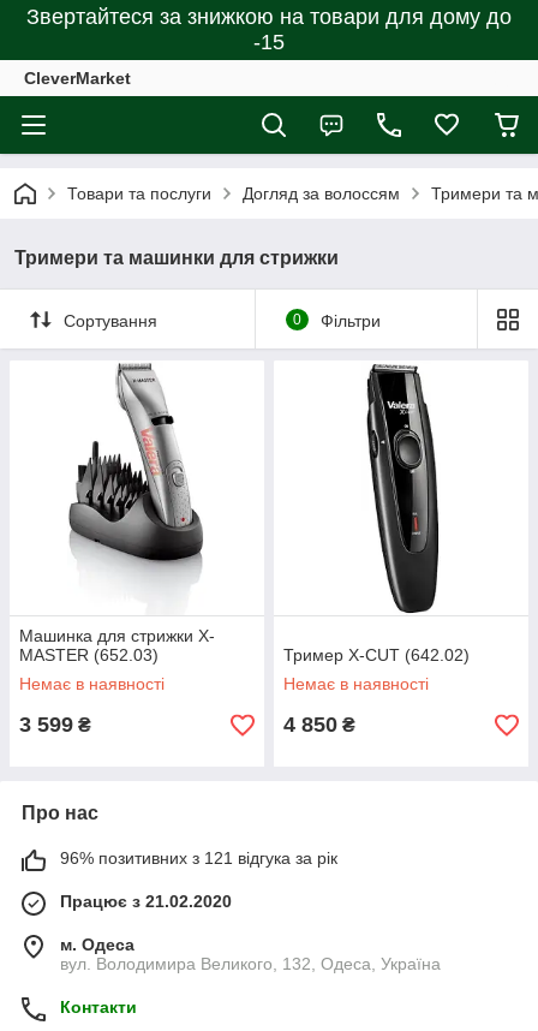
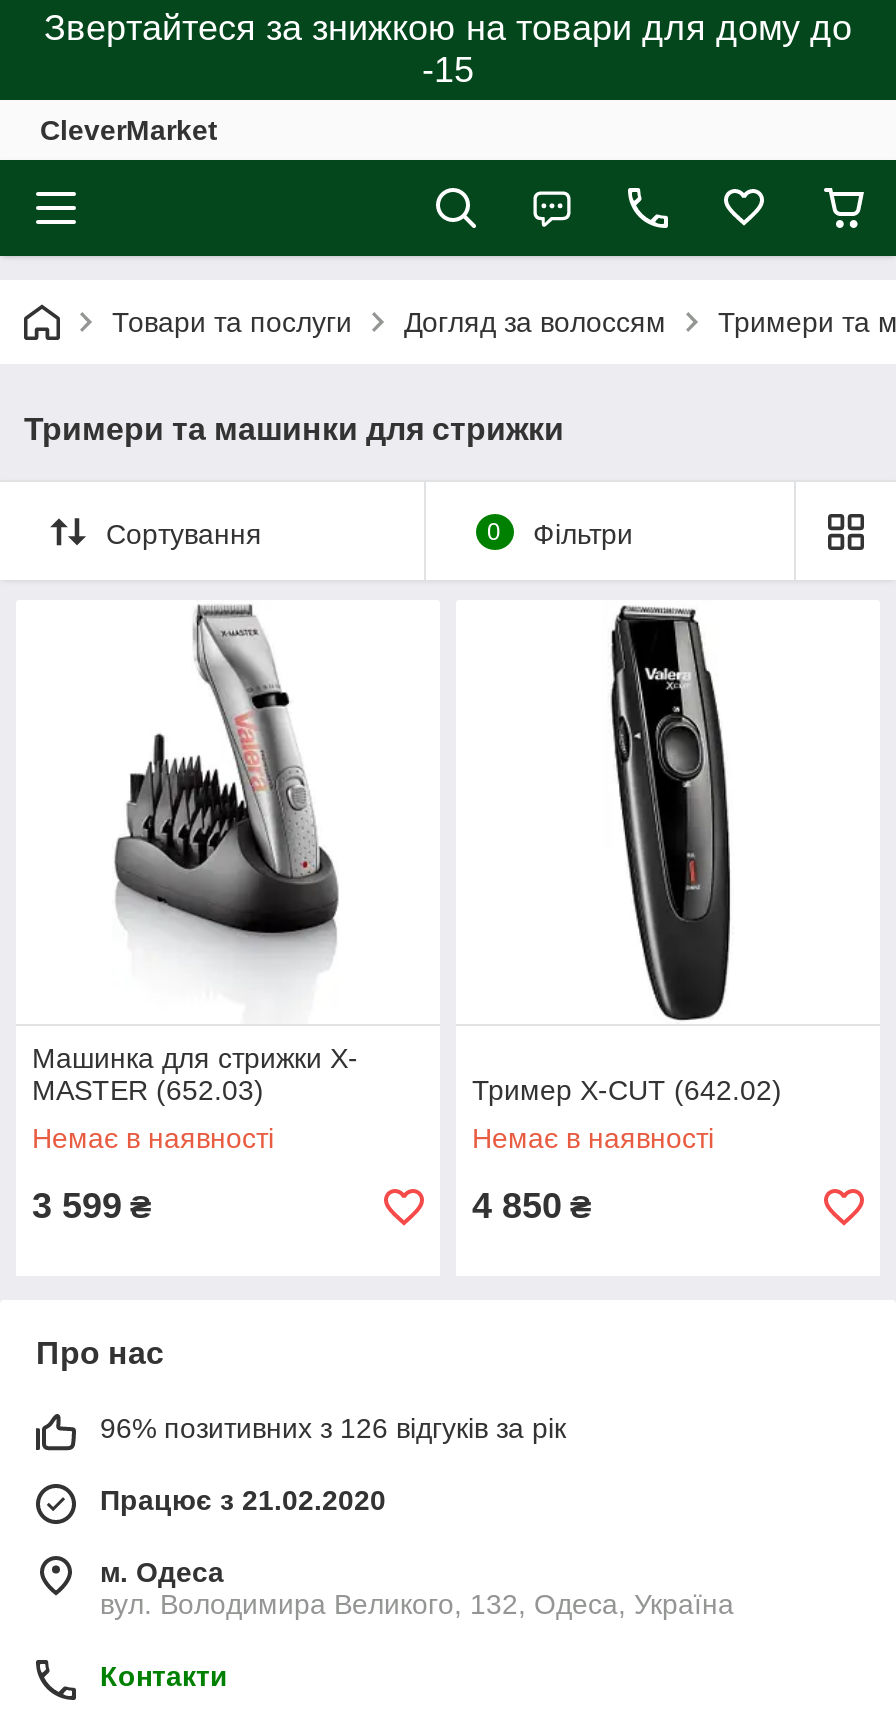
[60,848,337,868] 96% позитивних з 121 відгука за рік -> [100,1412,566,1444] 96% позитивних з 126 відгуків за рік

